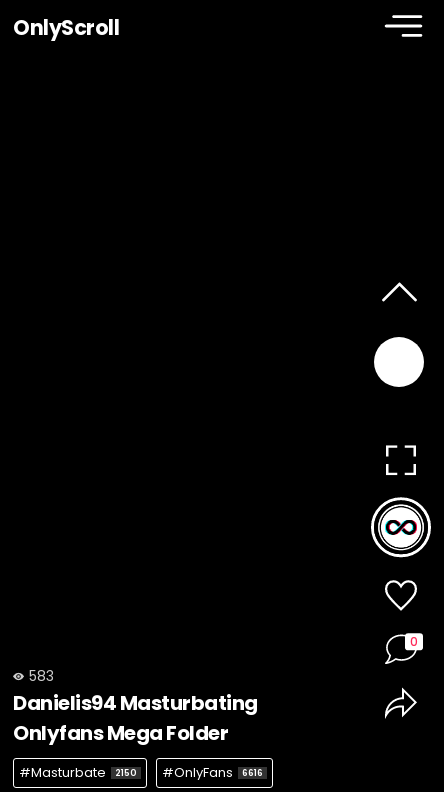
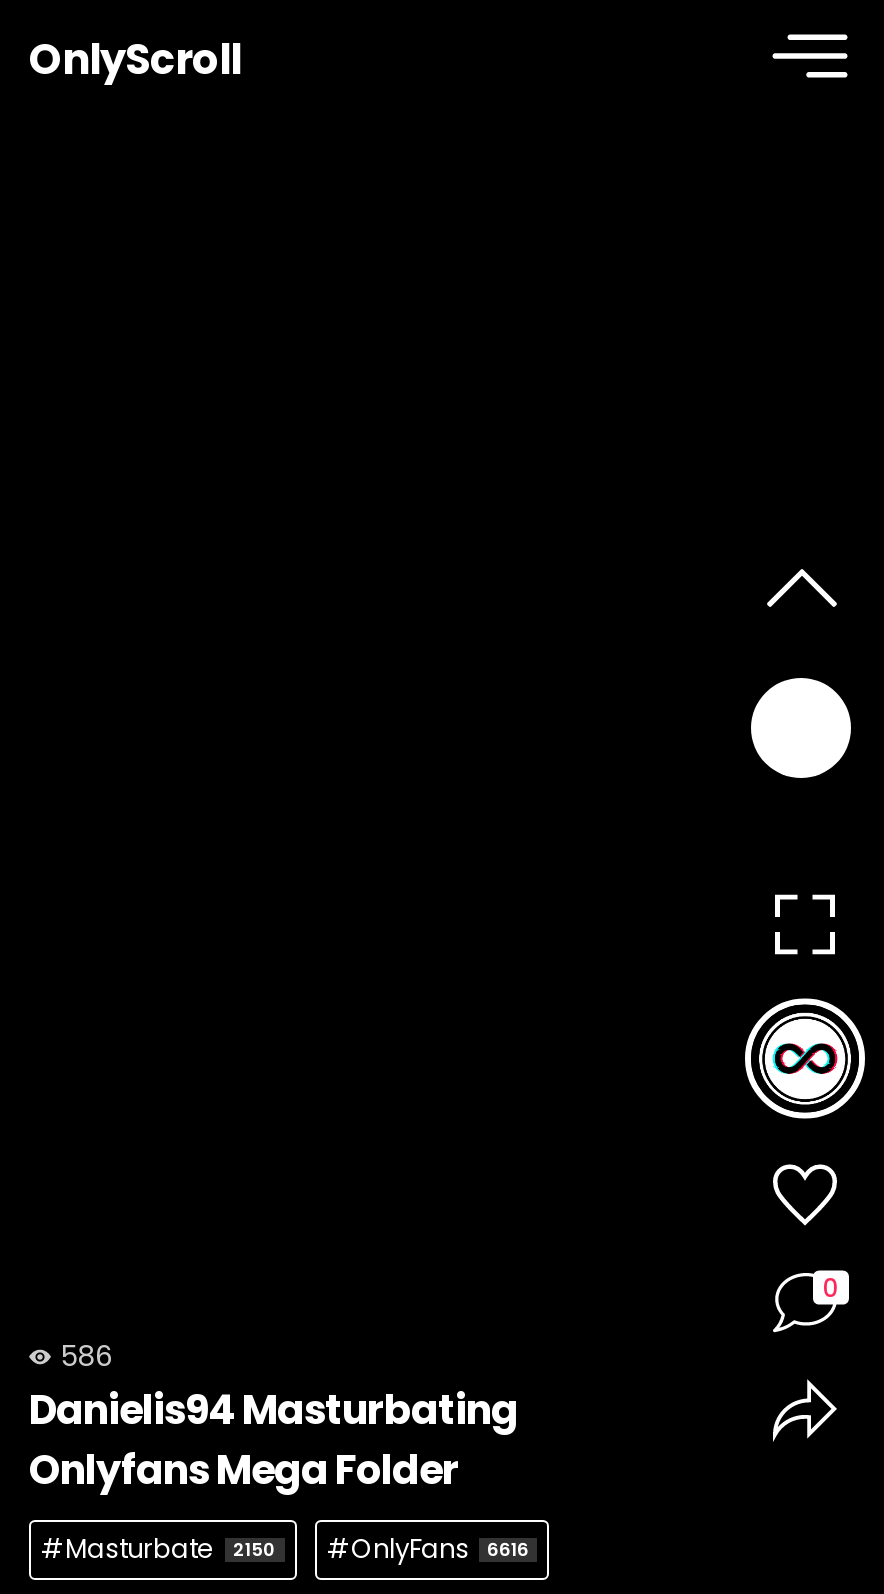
[25,666,54,686] 583 -> [53,1336,113,1376] 586

